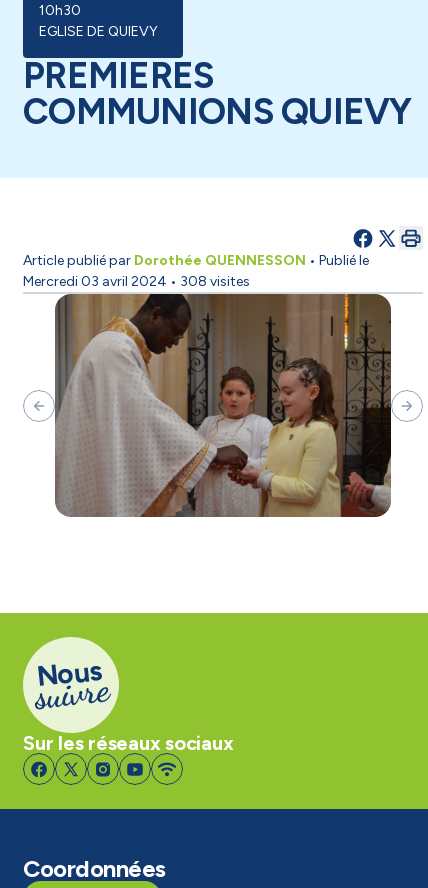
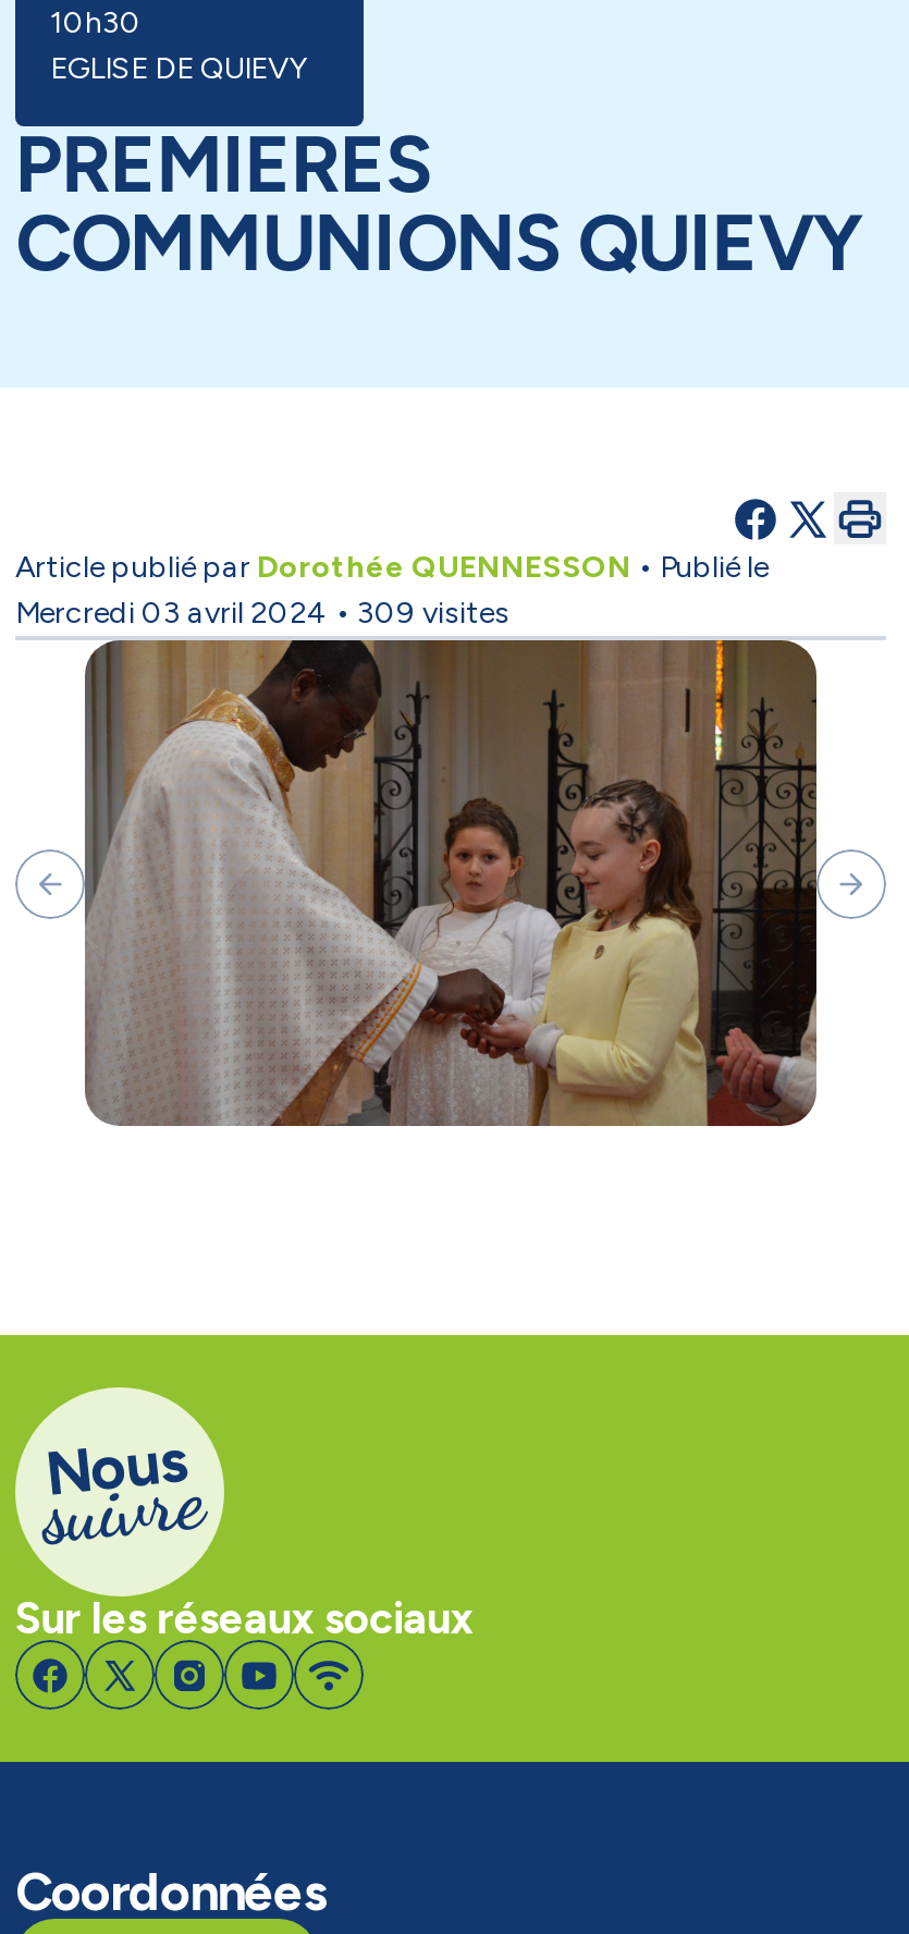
[23,273,250,290] Mercredi 03 avril 2024 • 308 visites -> [15,595,509,632] Mercredi 03 avril 2024 • 309 visites

